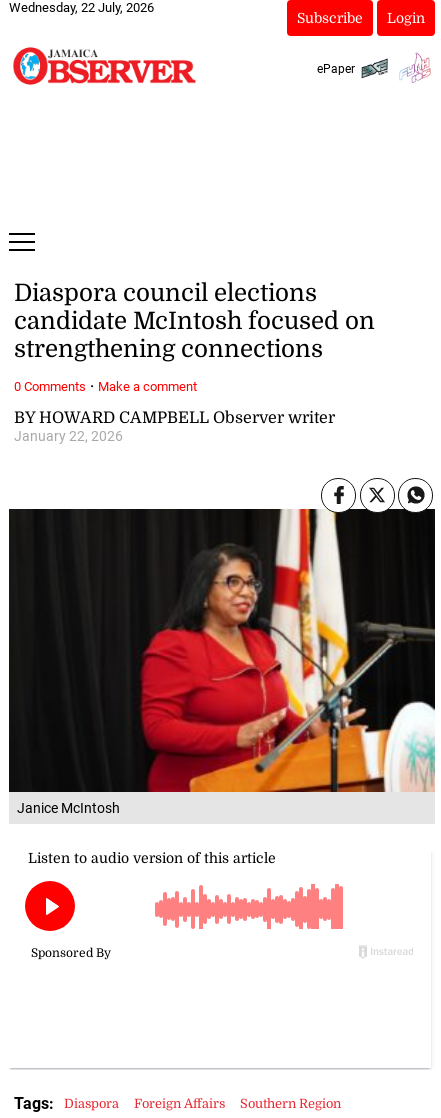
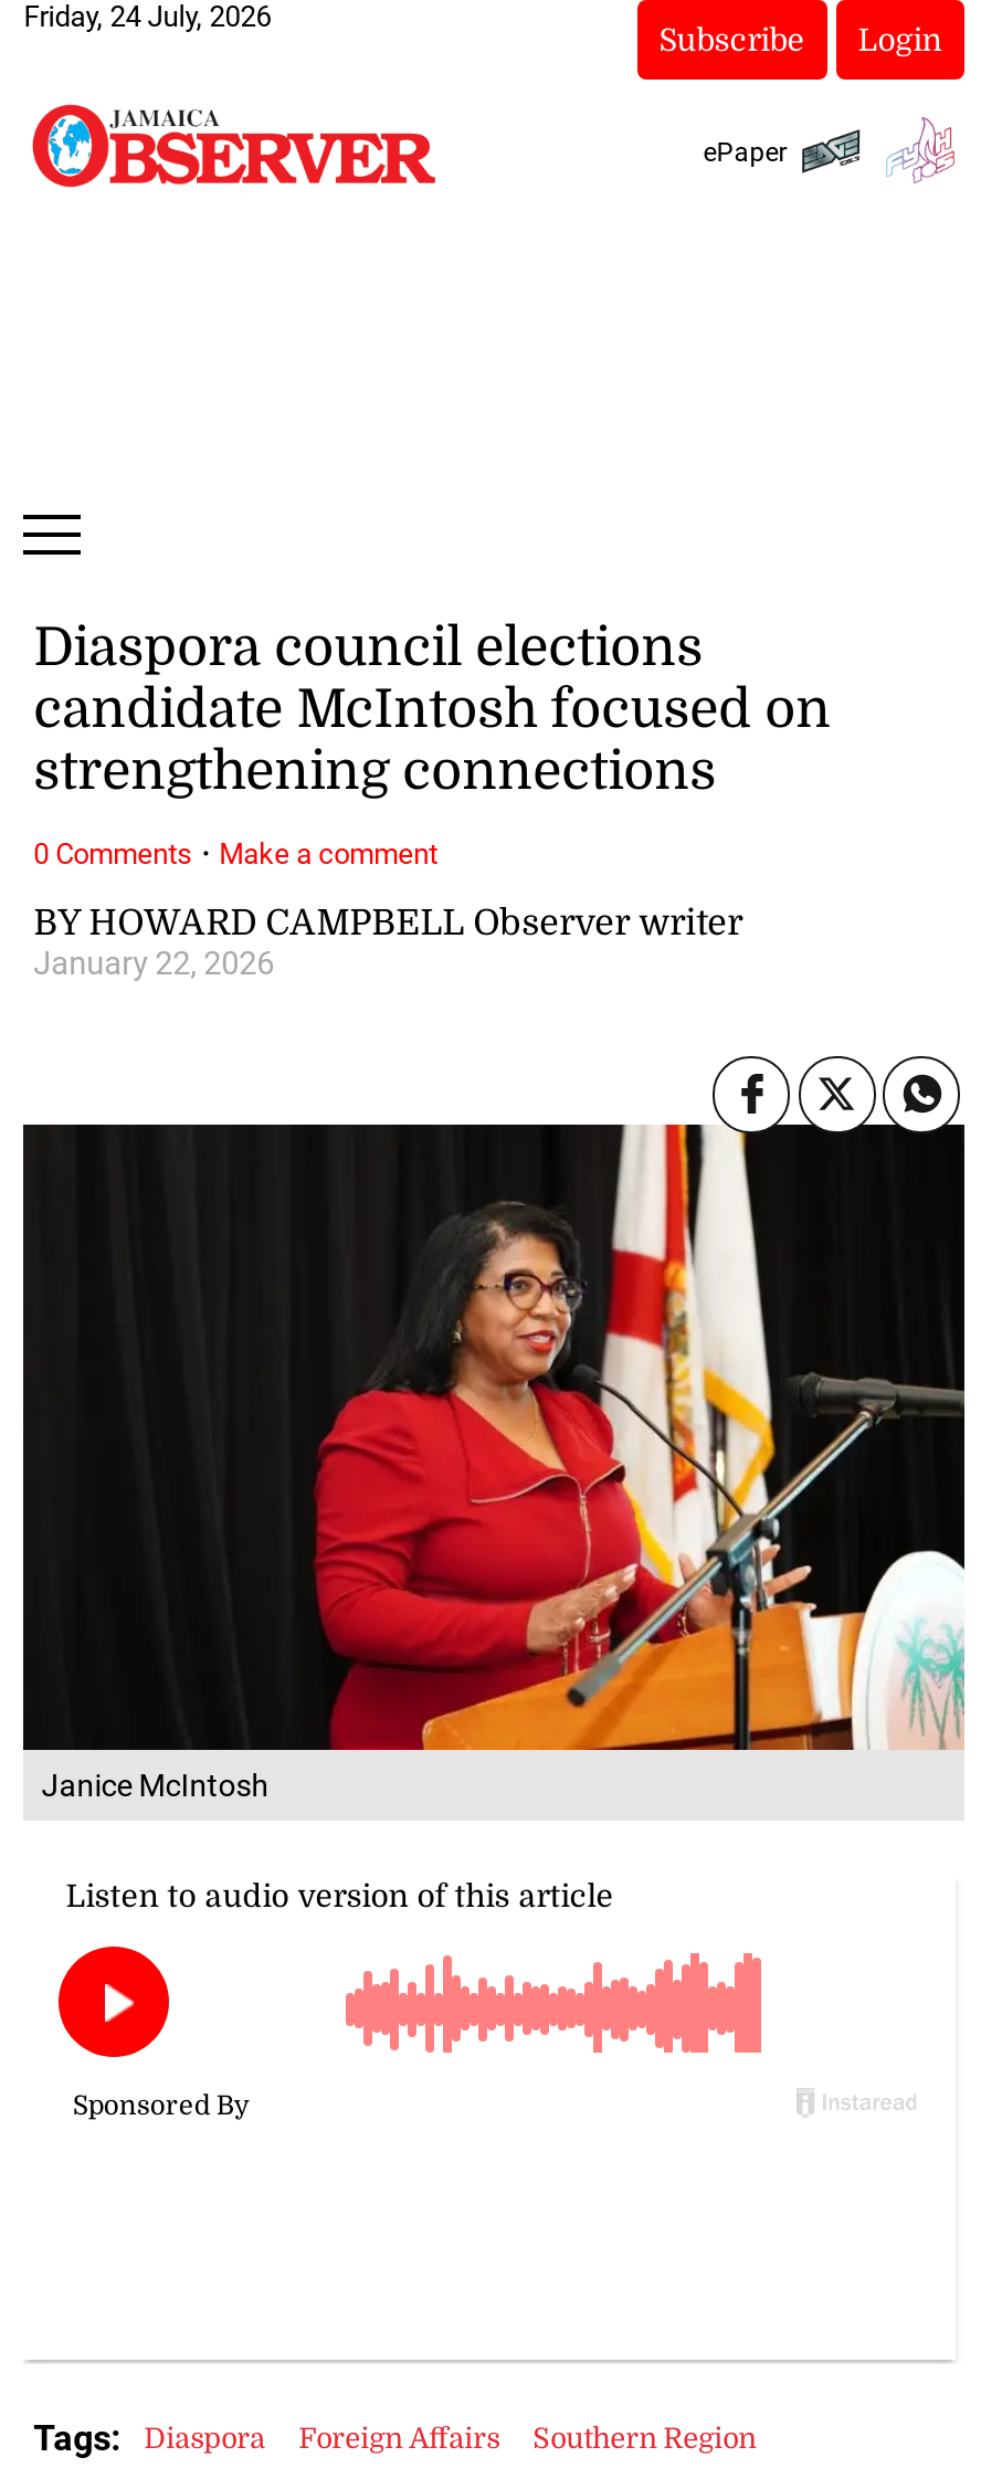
[9,0,154,15] Wednesday, 22 July, 2026 -> [24,0,271,33] Friday, 24 July, 2026

